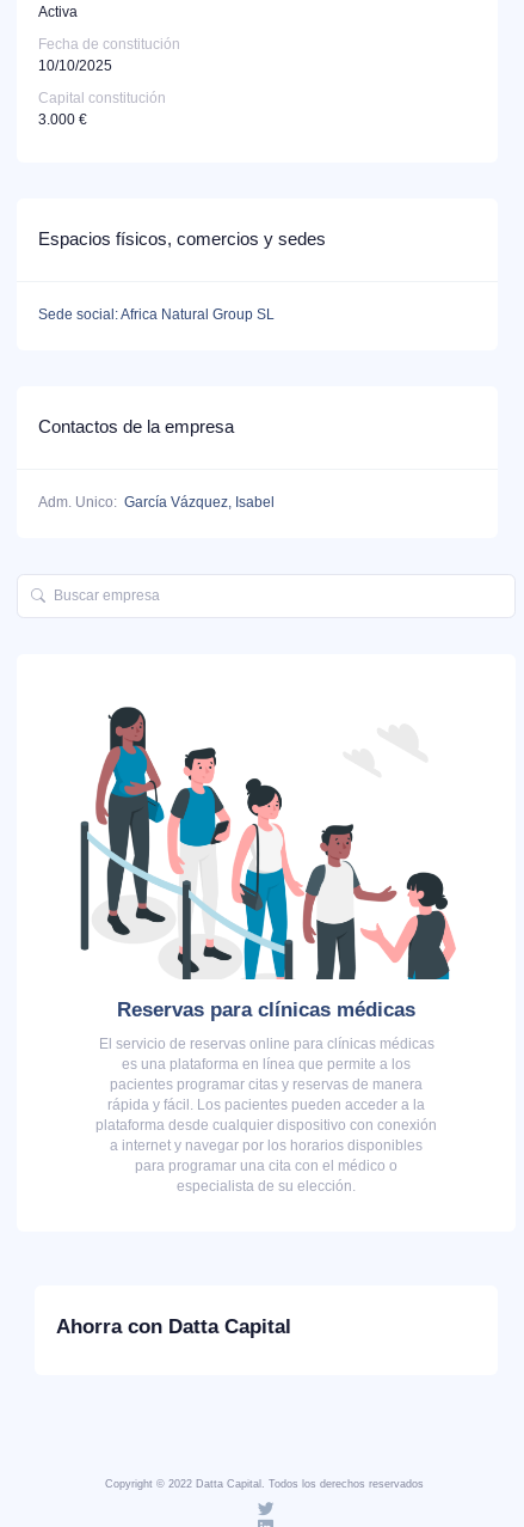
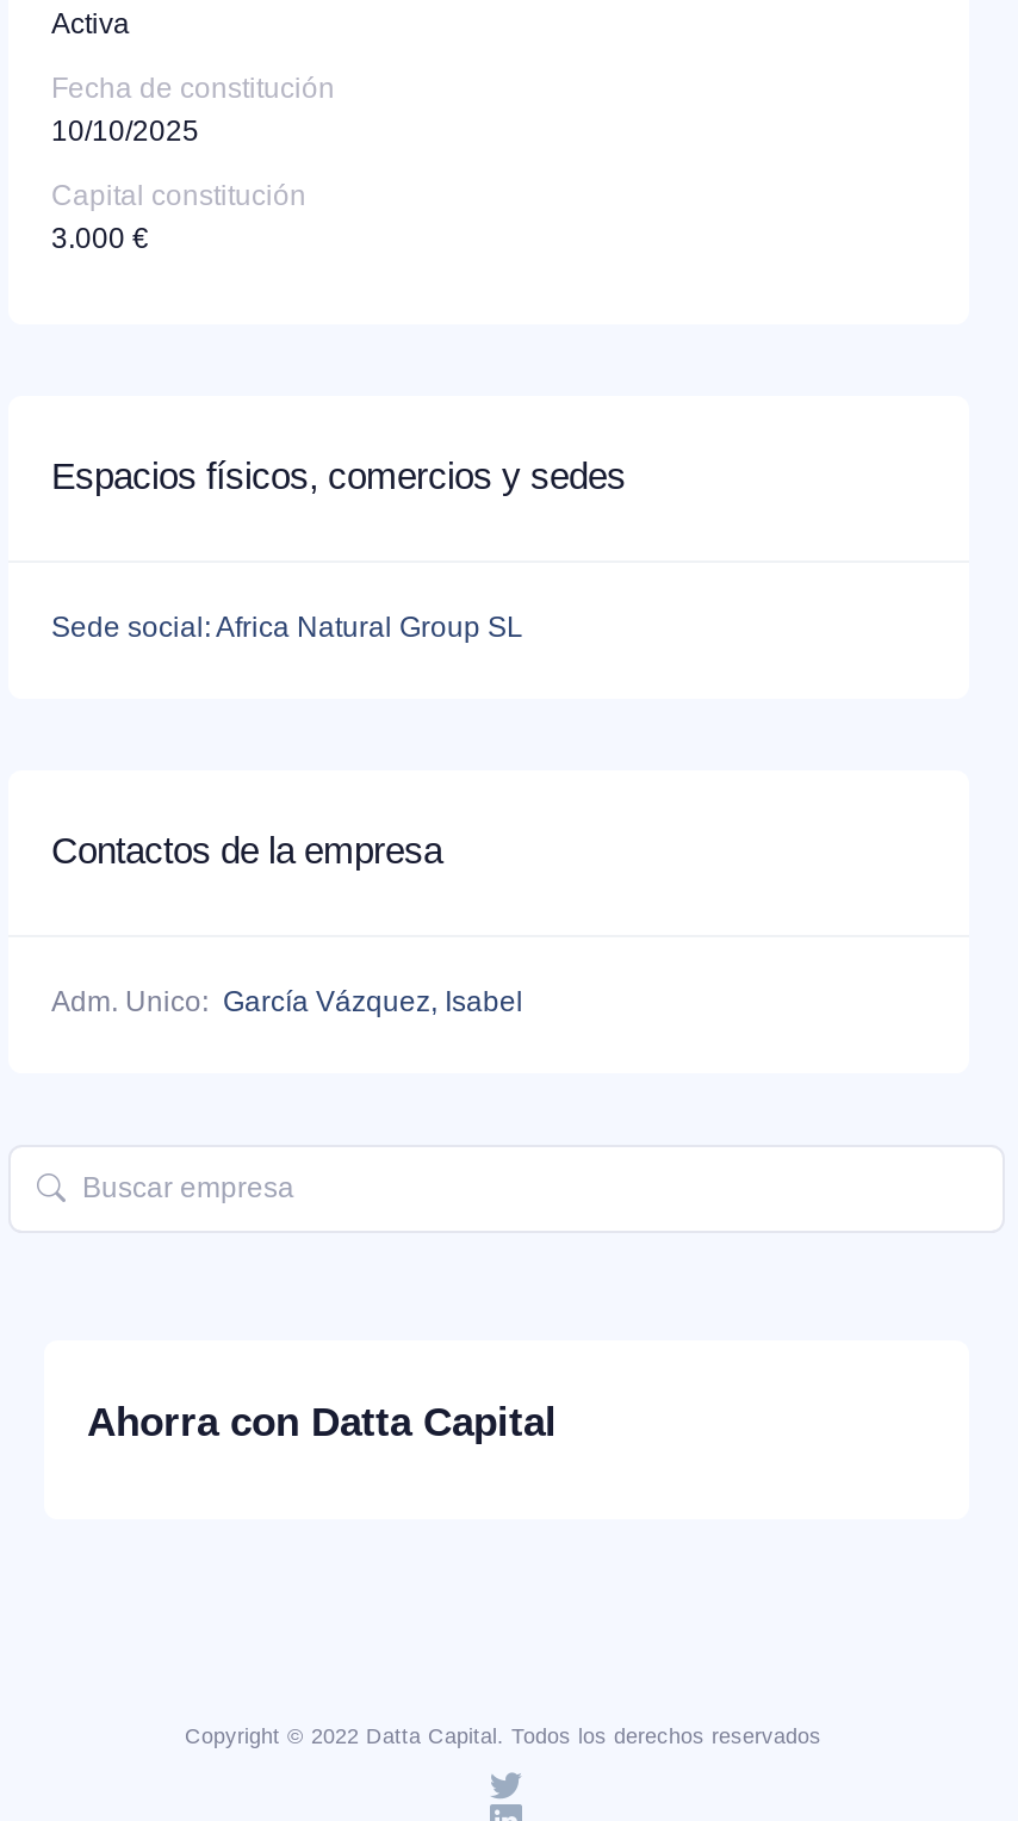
[80,706,456,1194] [image] | Reservas para clínicas médicas | El servicio de reservas online para clínicas médicas | es una plataforma en línea que permite a los | pacientes programar citas y reservas de manera | rápida y fácil. Los pacientes pueden acceder a la | plataforma desde cualquier dispositivo con conexión | a internet y navegar por los horarios disponibles | para programar una cita con el médico o | especialista de su elección. -> none

